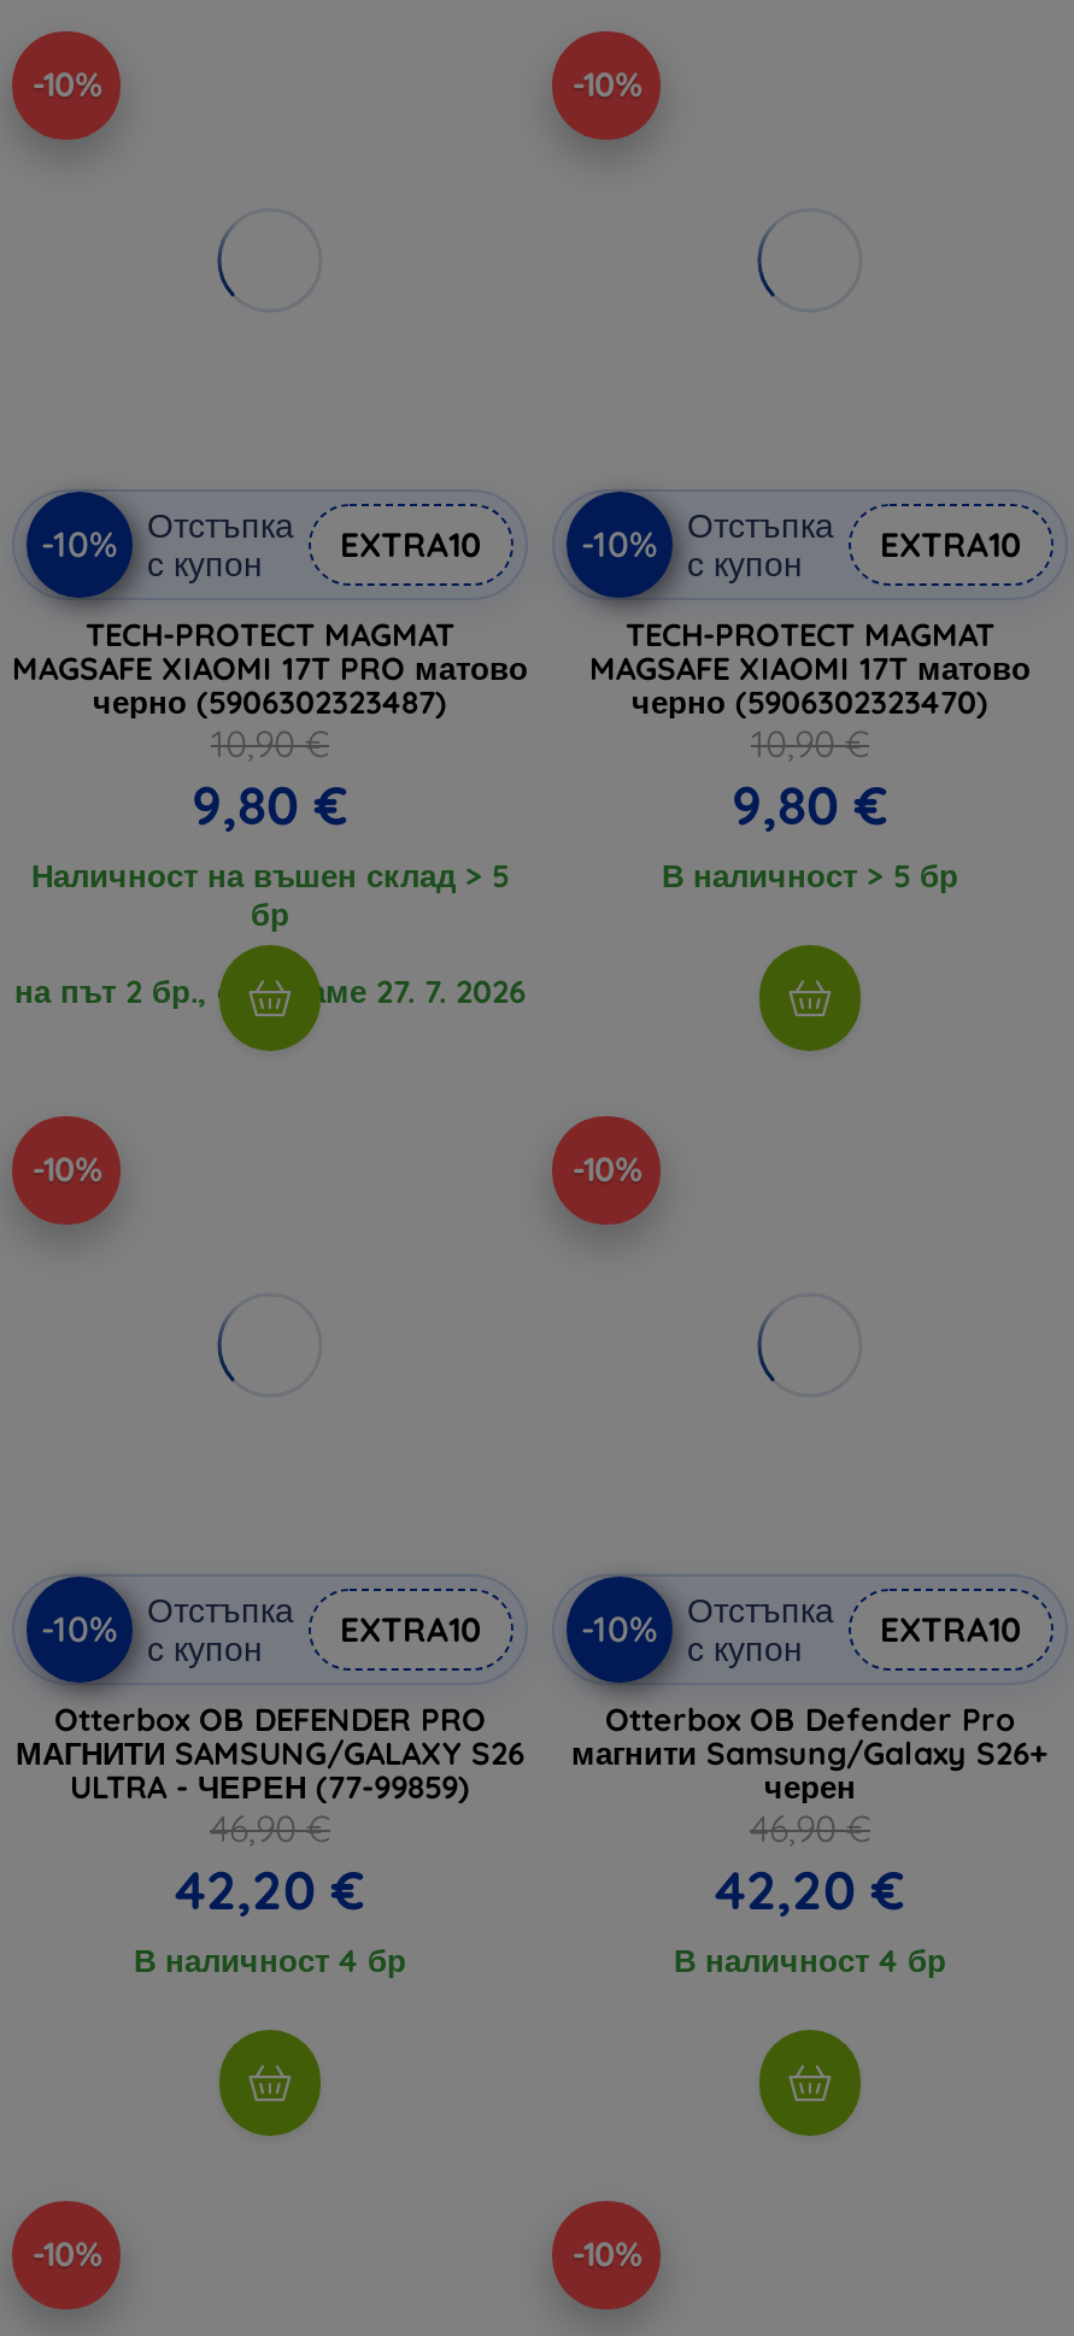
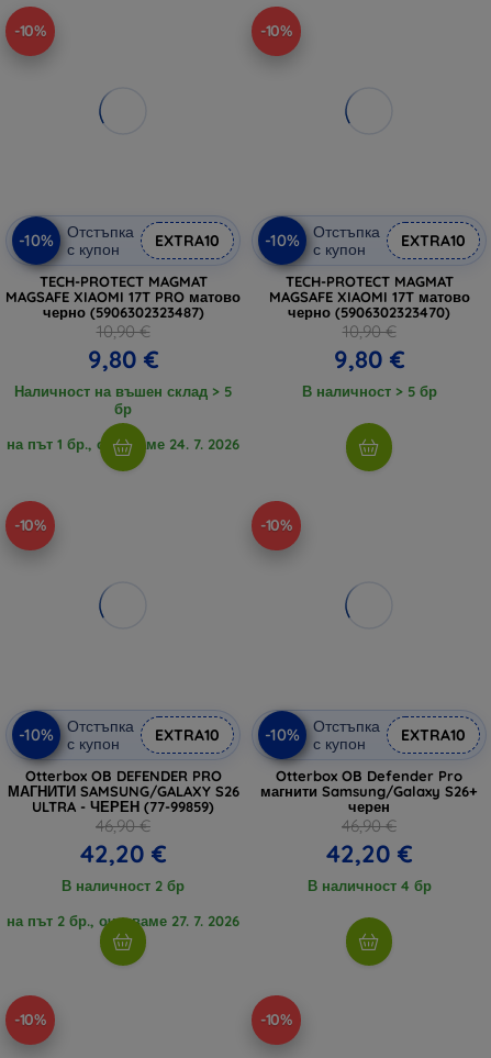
none -> [7,435,239,452] на път 1 бр., очакваме 24. 7. 2026
moved [14,971,526,1009] -> [7,911,239,929]: на път 2 бр., очакваме 27. 7. 2026
[134,1940,406,1978] В наличност 4 бр -> [62,876,185,894] В наличност 2 бр

